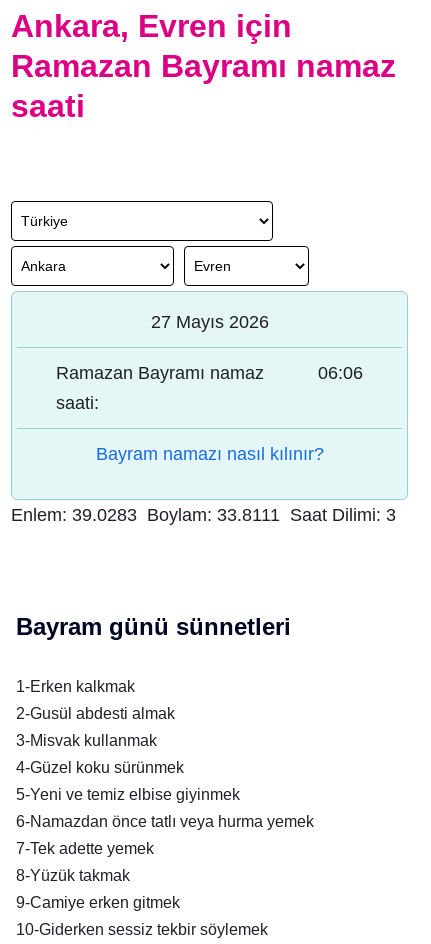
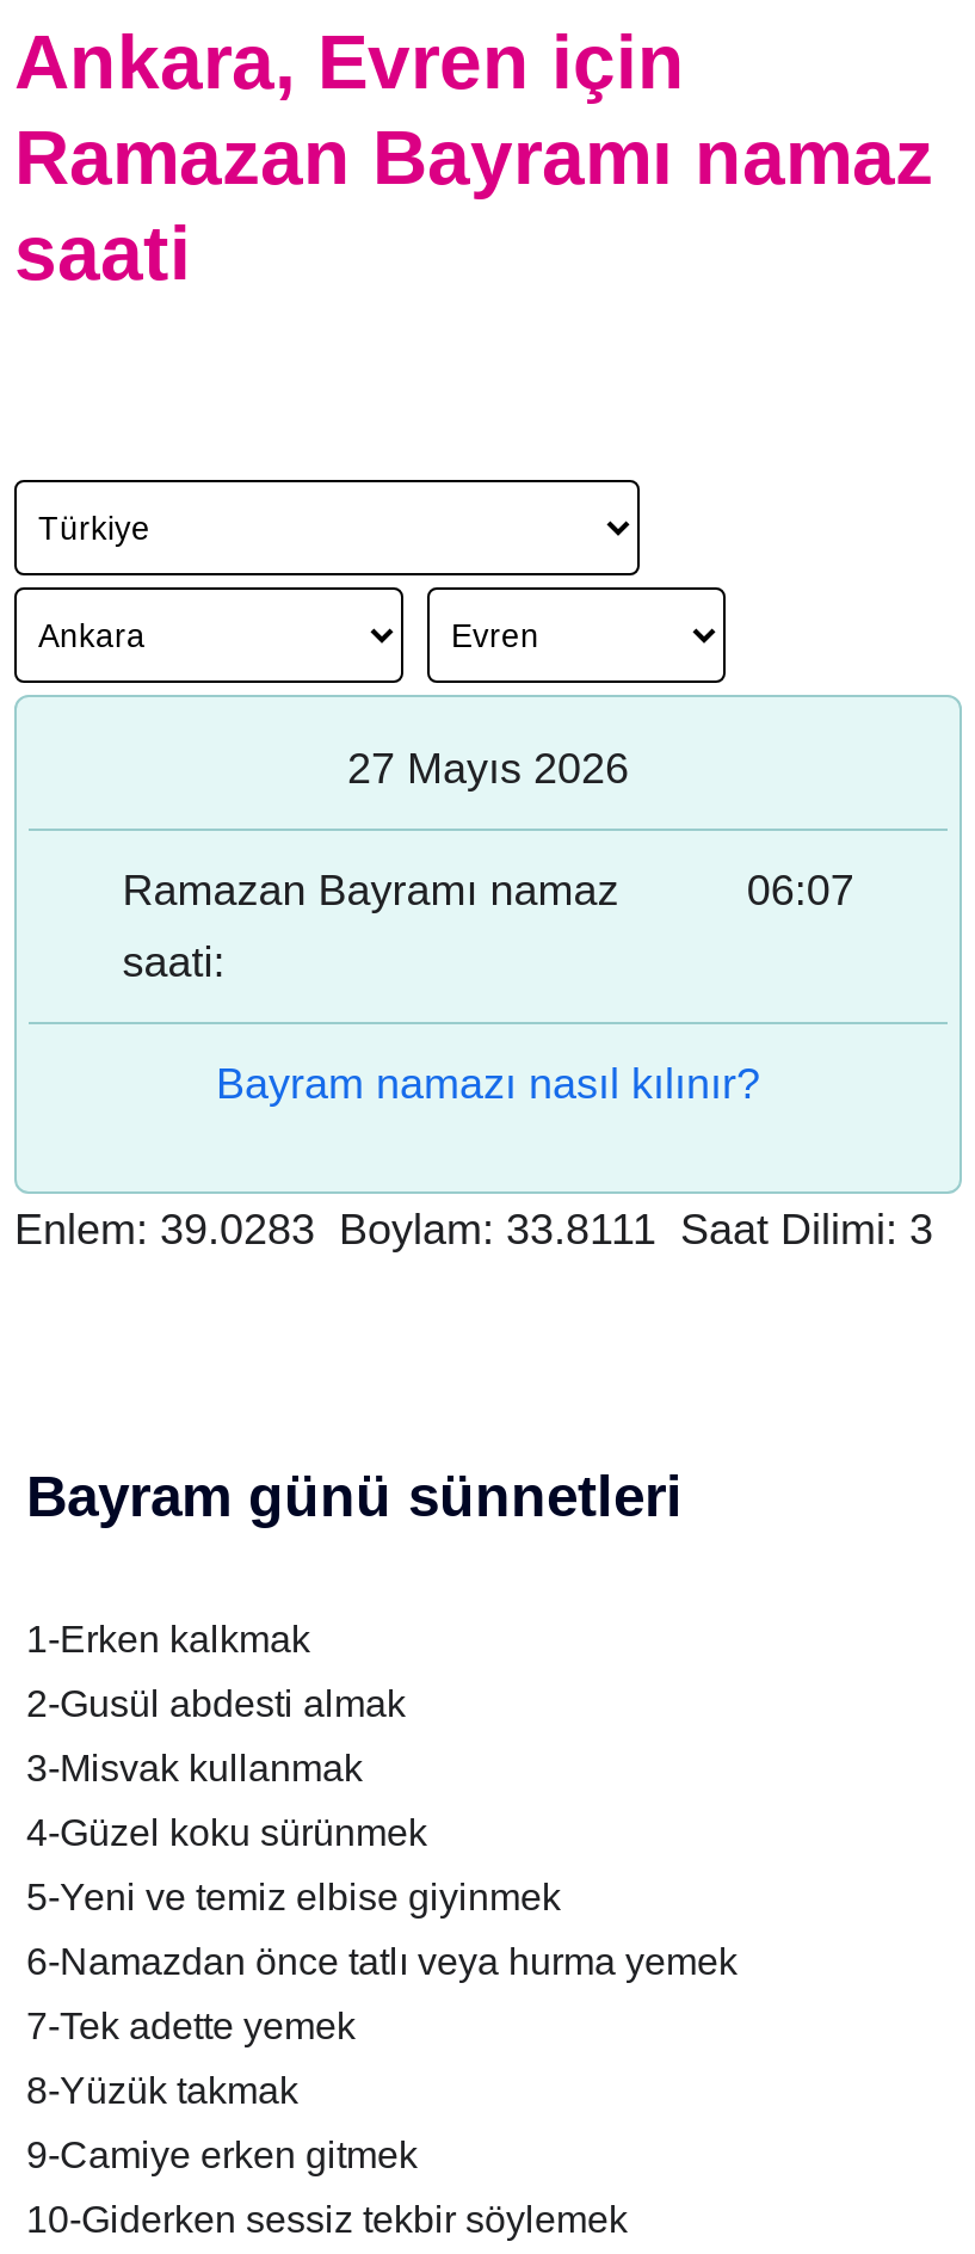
[318,363,363,383] 06:06 -> [747,867,854,914] 06:07

